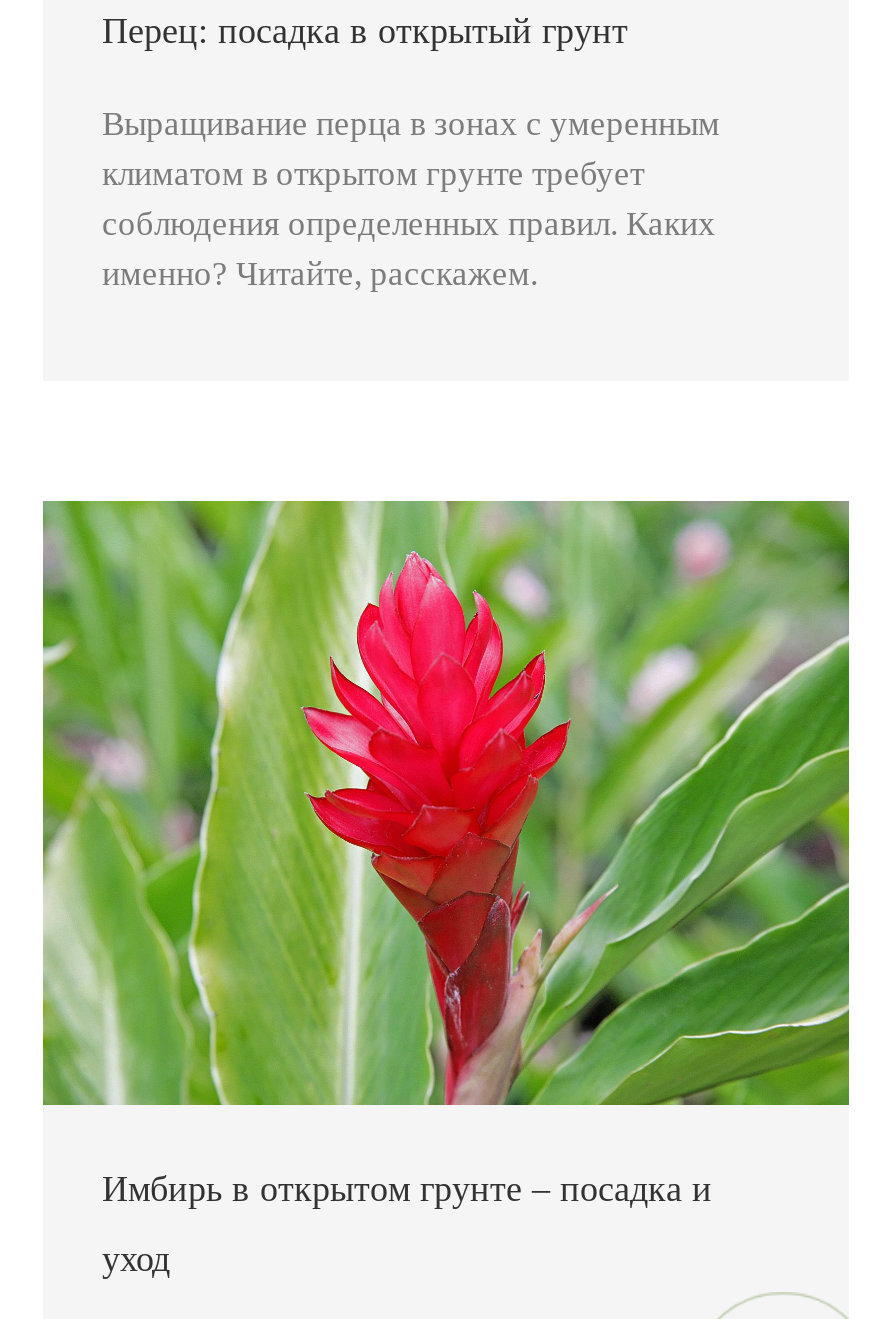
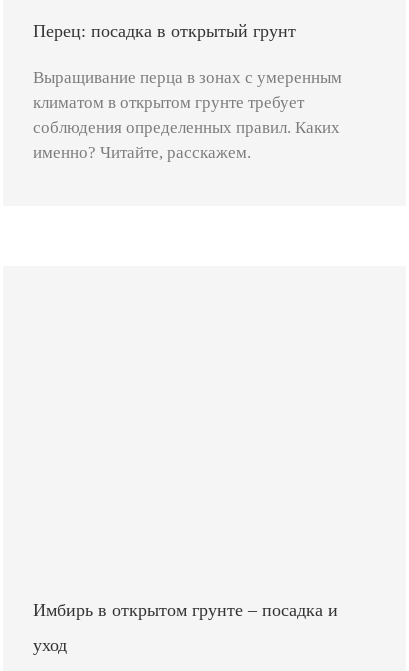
[41,499,851,1107] [image] -> none

